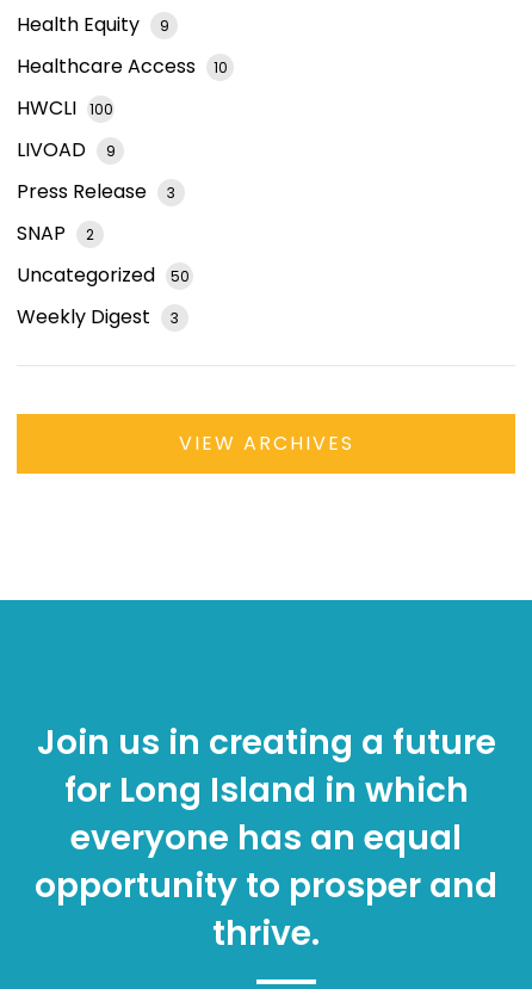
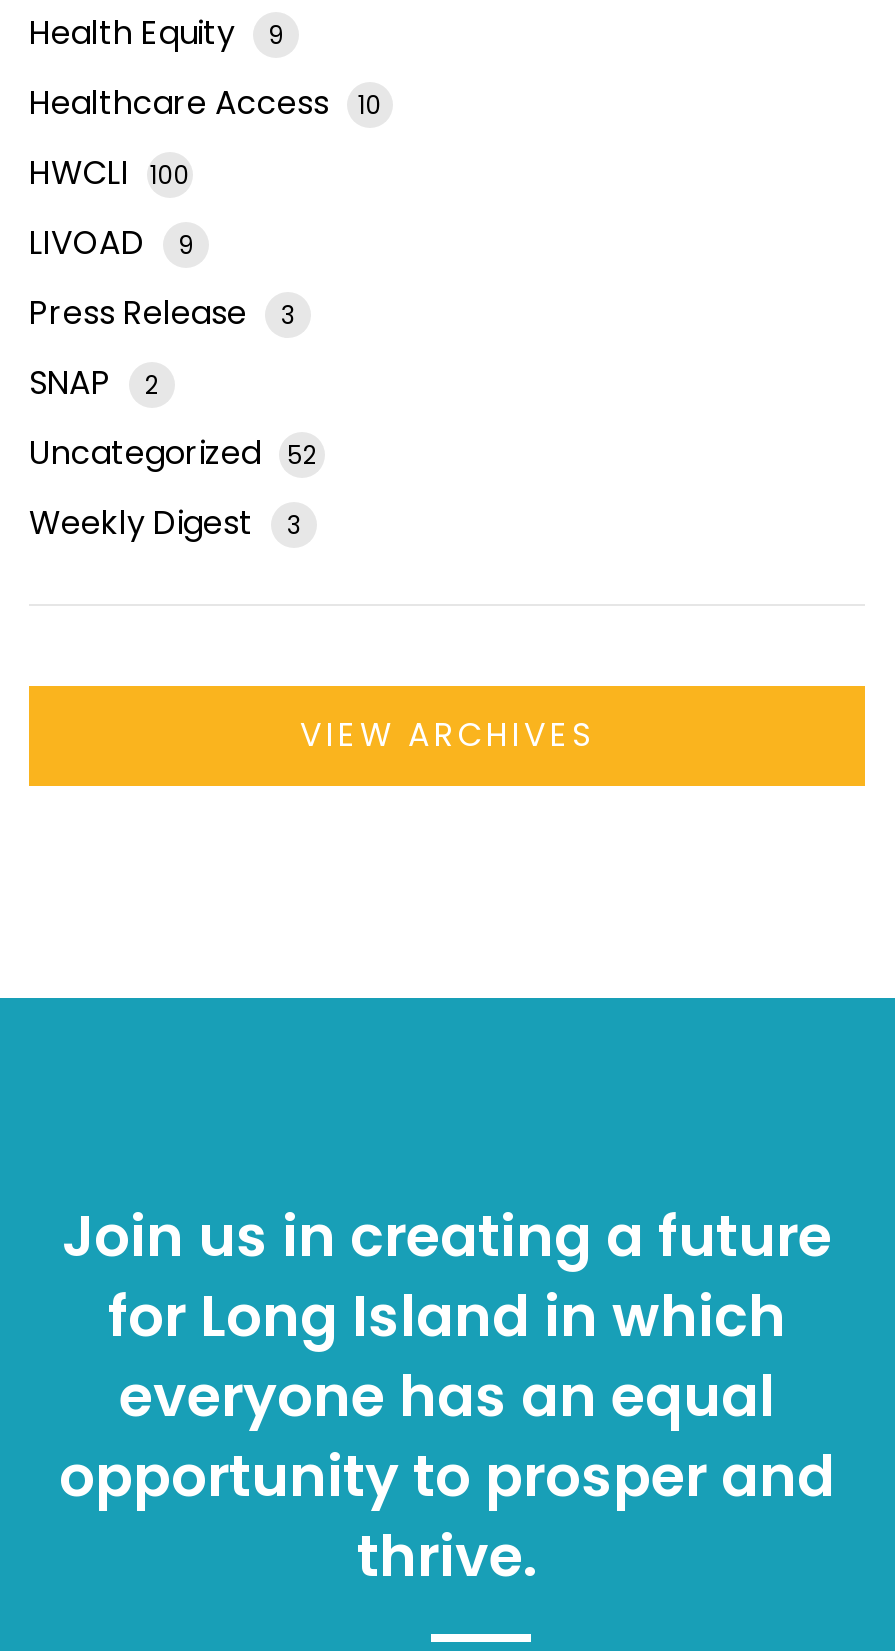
[17,261,189,288] Uncategorized 50 -> [29,429,317,475] Uncategorized 52

